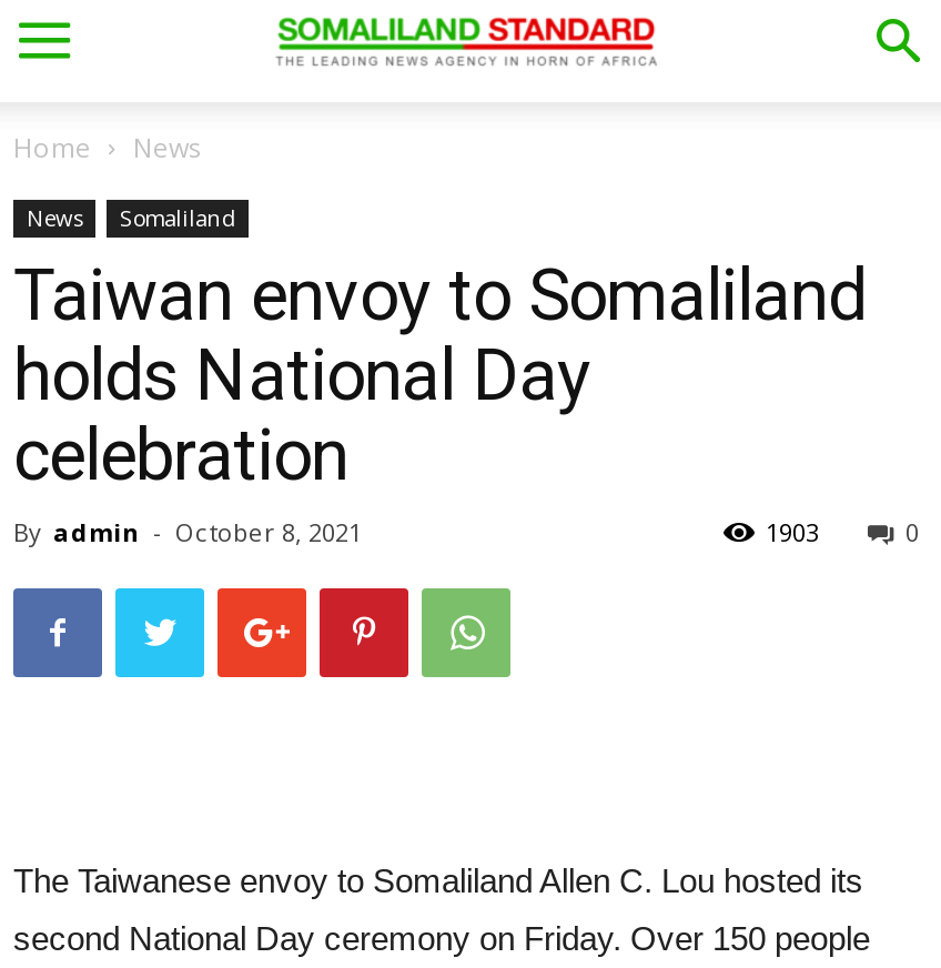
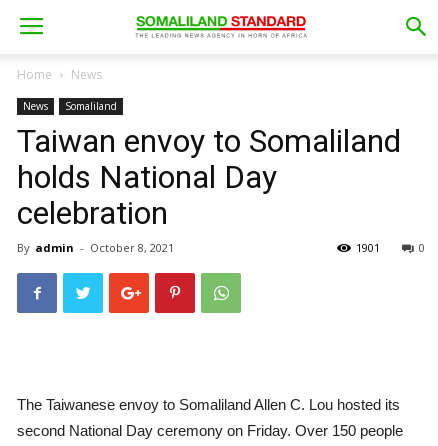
[766,515,819,548] 1903 -> [356,240,380,255] 1901

